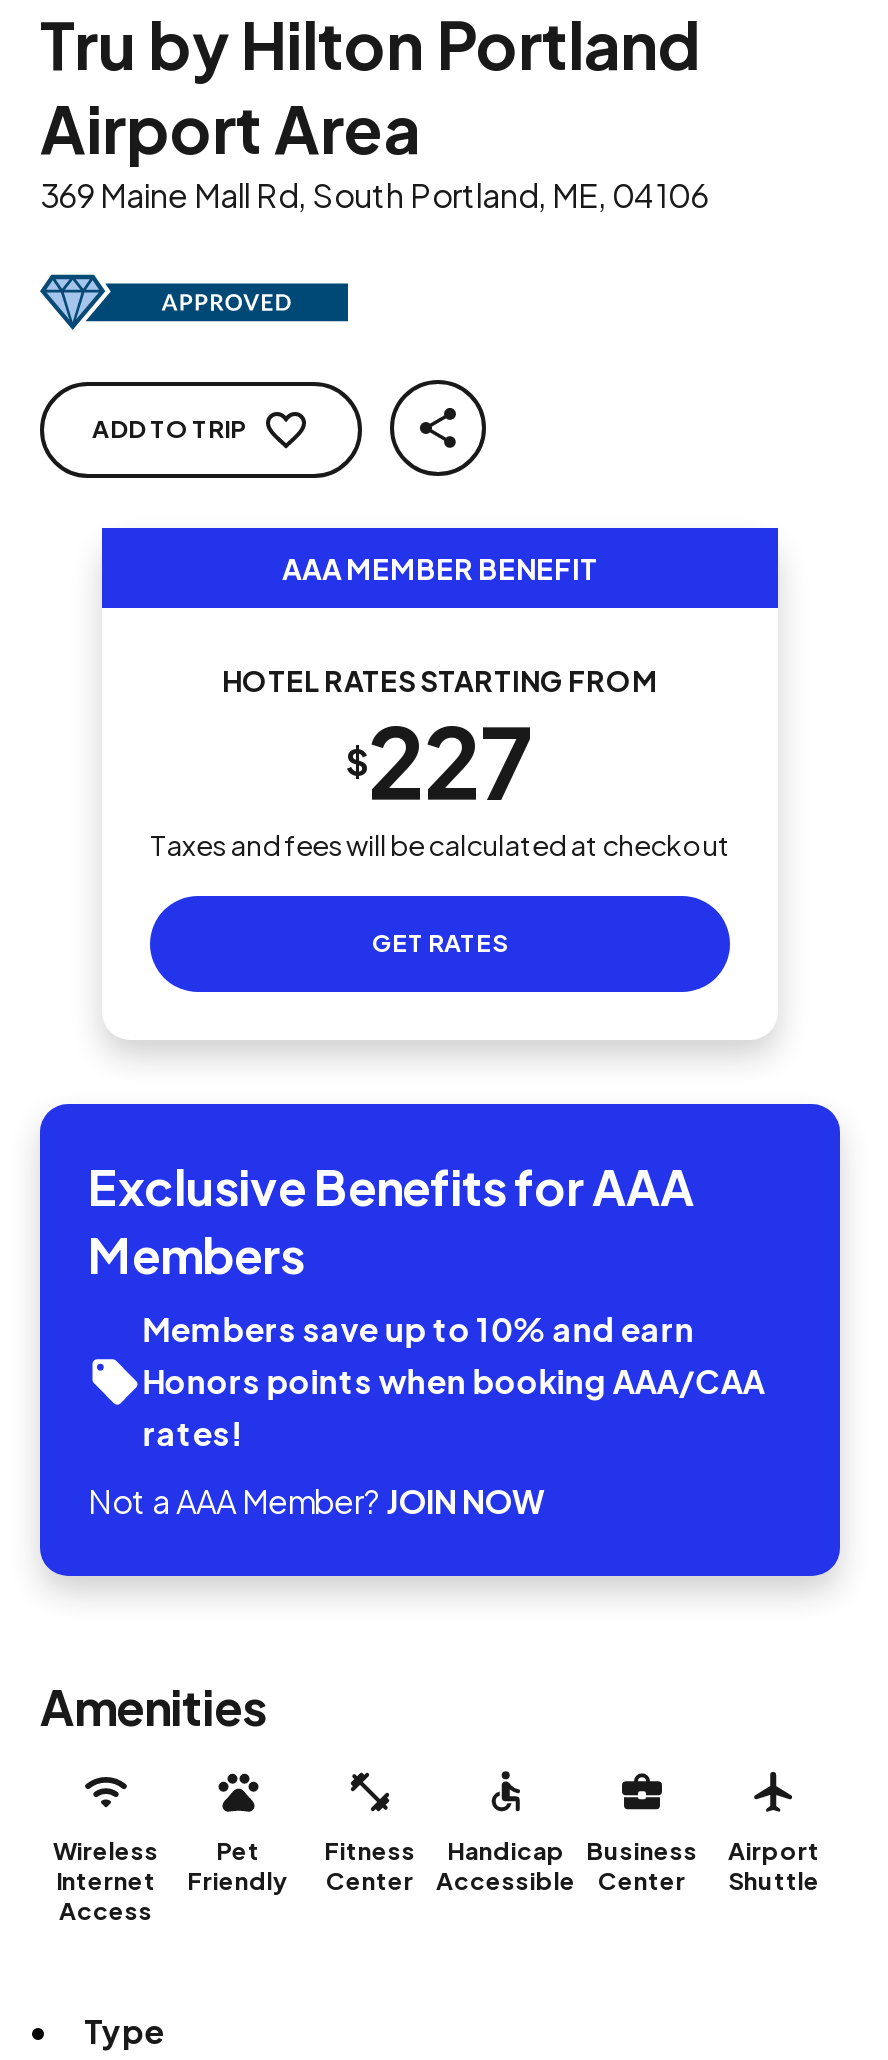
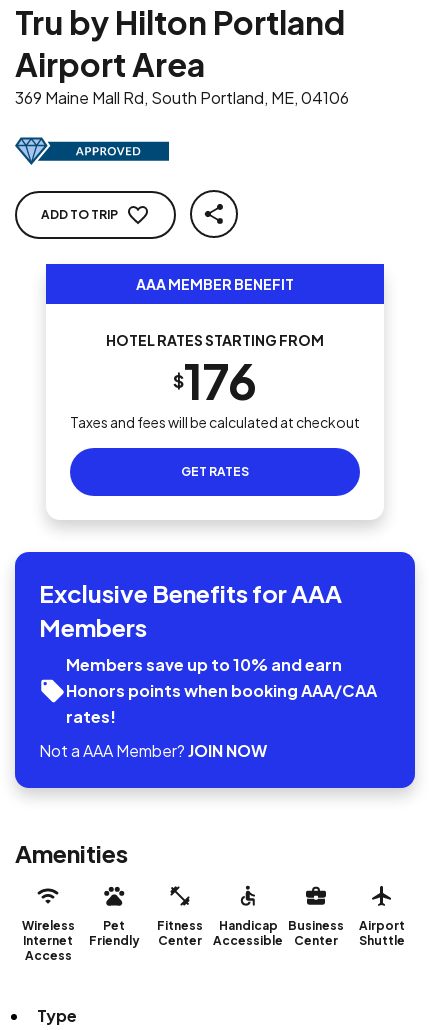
[346,700,534,822] $227 -> [173,350,257,411] $176

